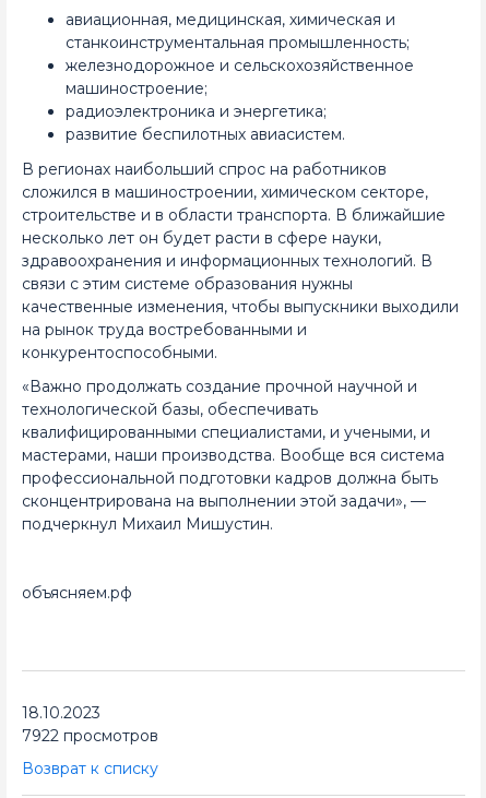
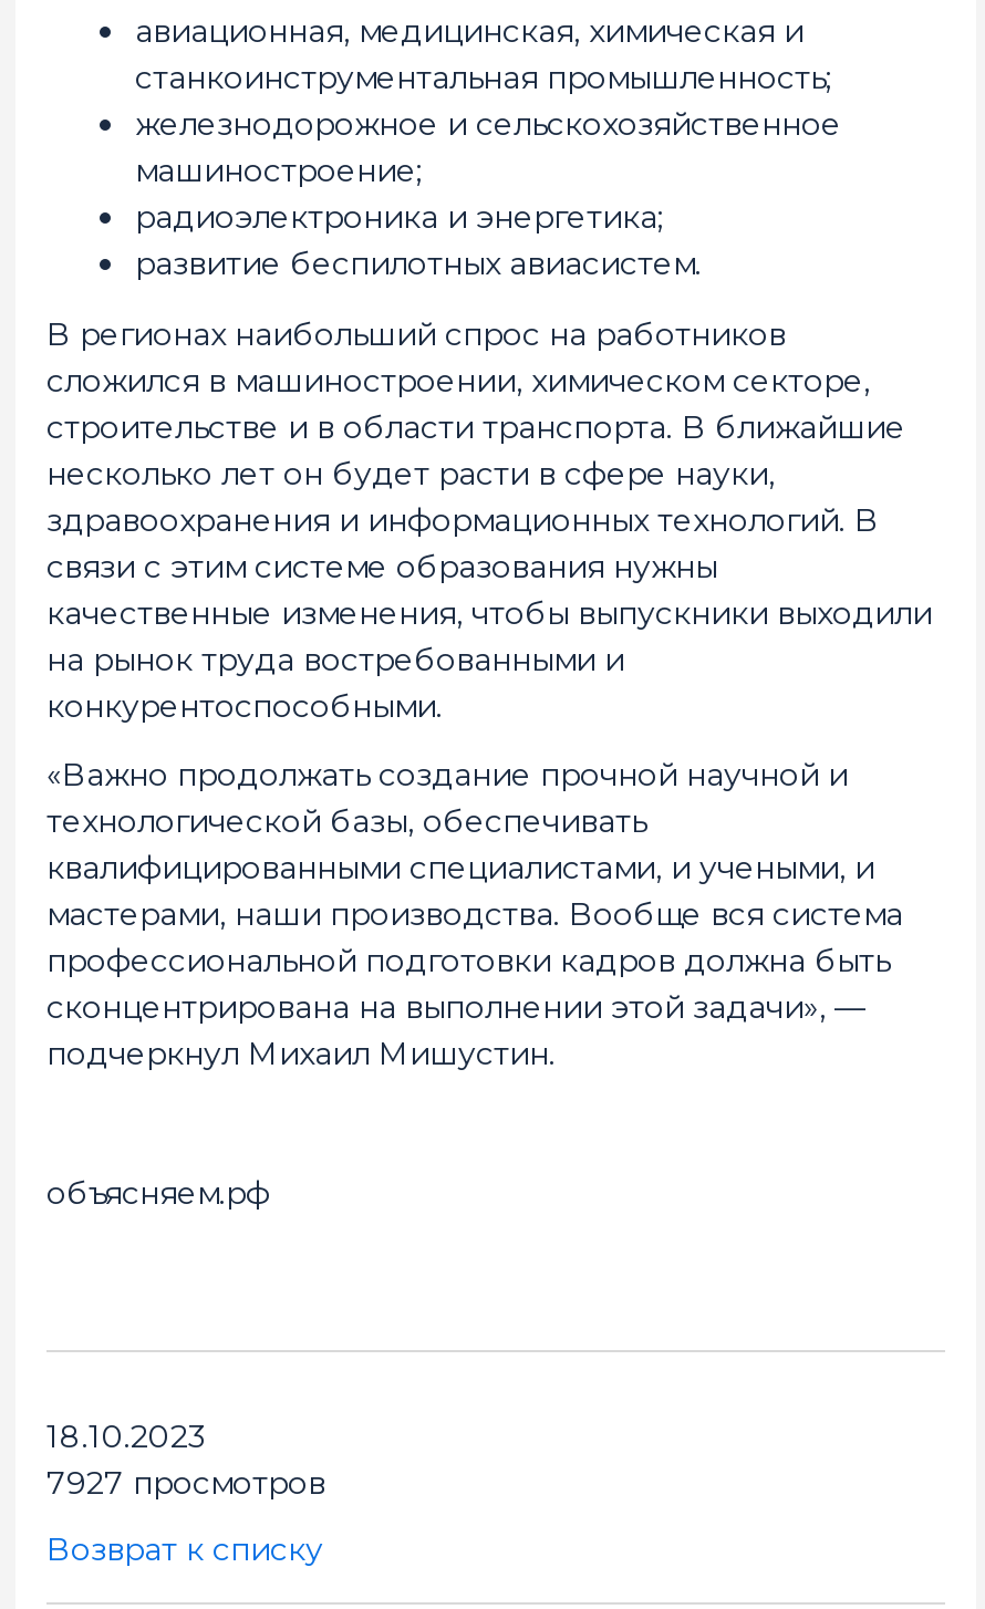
[22,726,163,745] 7922 просмотров -> [46,1462,334,1502] 7927 просмотров

